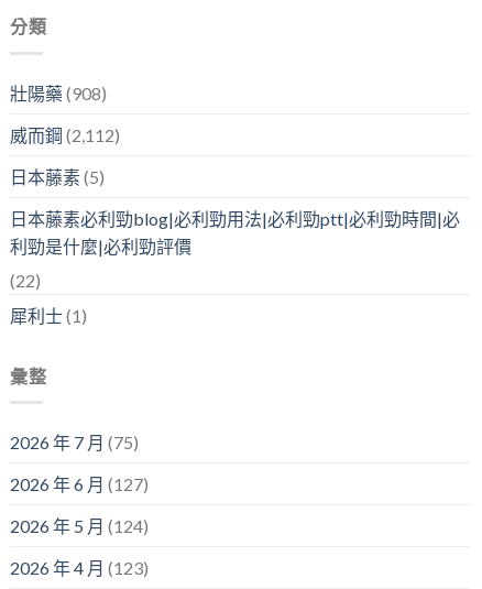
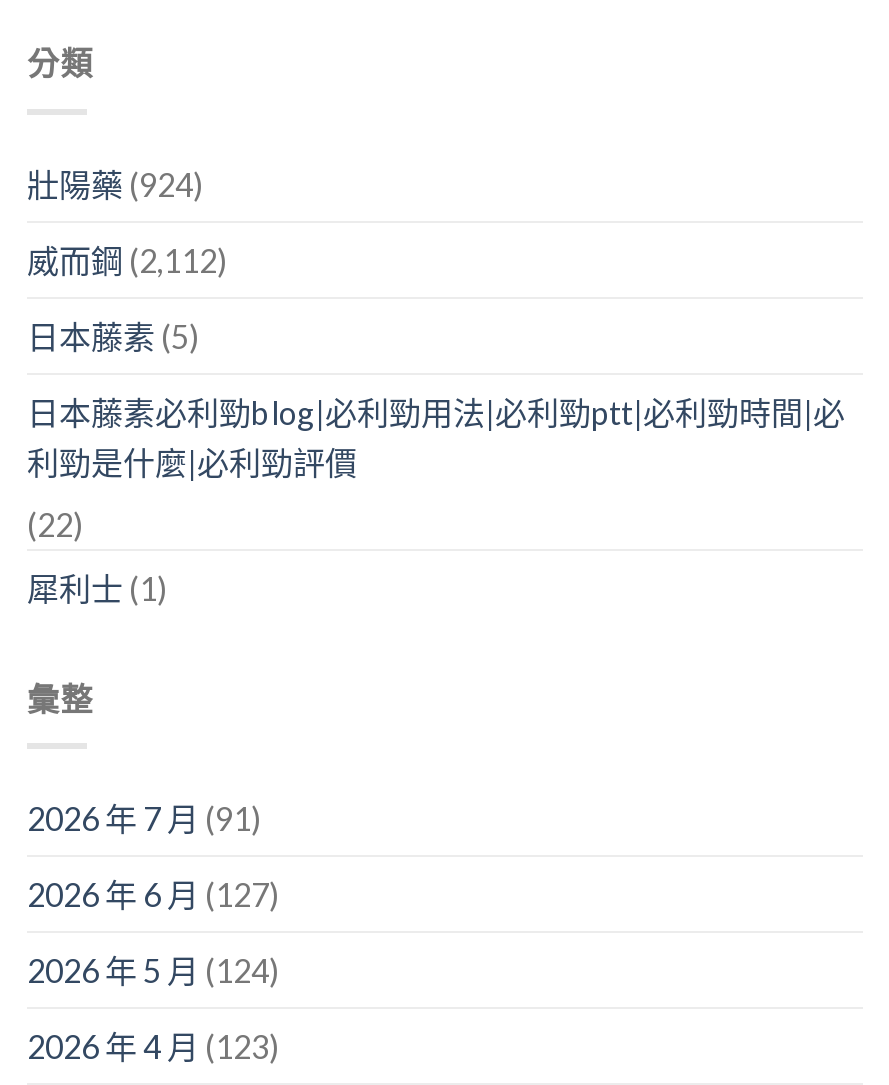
[10,82,107,103] 壯陽藥(908) -> [27,164,203,202] 壯陽藥(924)
[10,432,139,453] 2026 年 7 月(75) -> [27,799,261,837] 2026 年 7 月(91)

